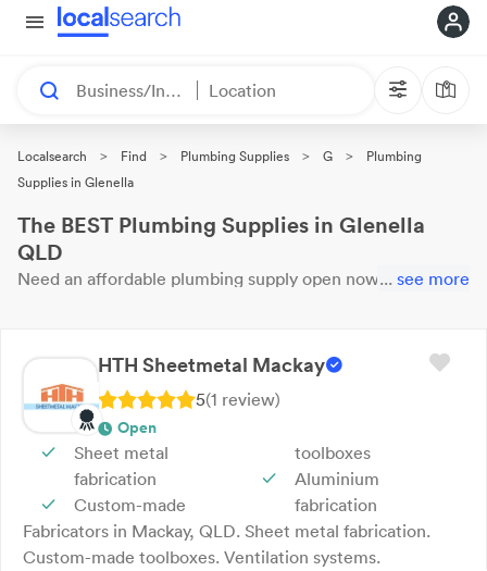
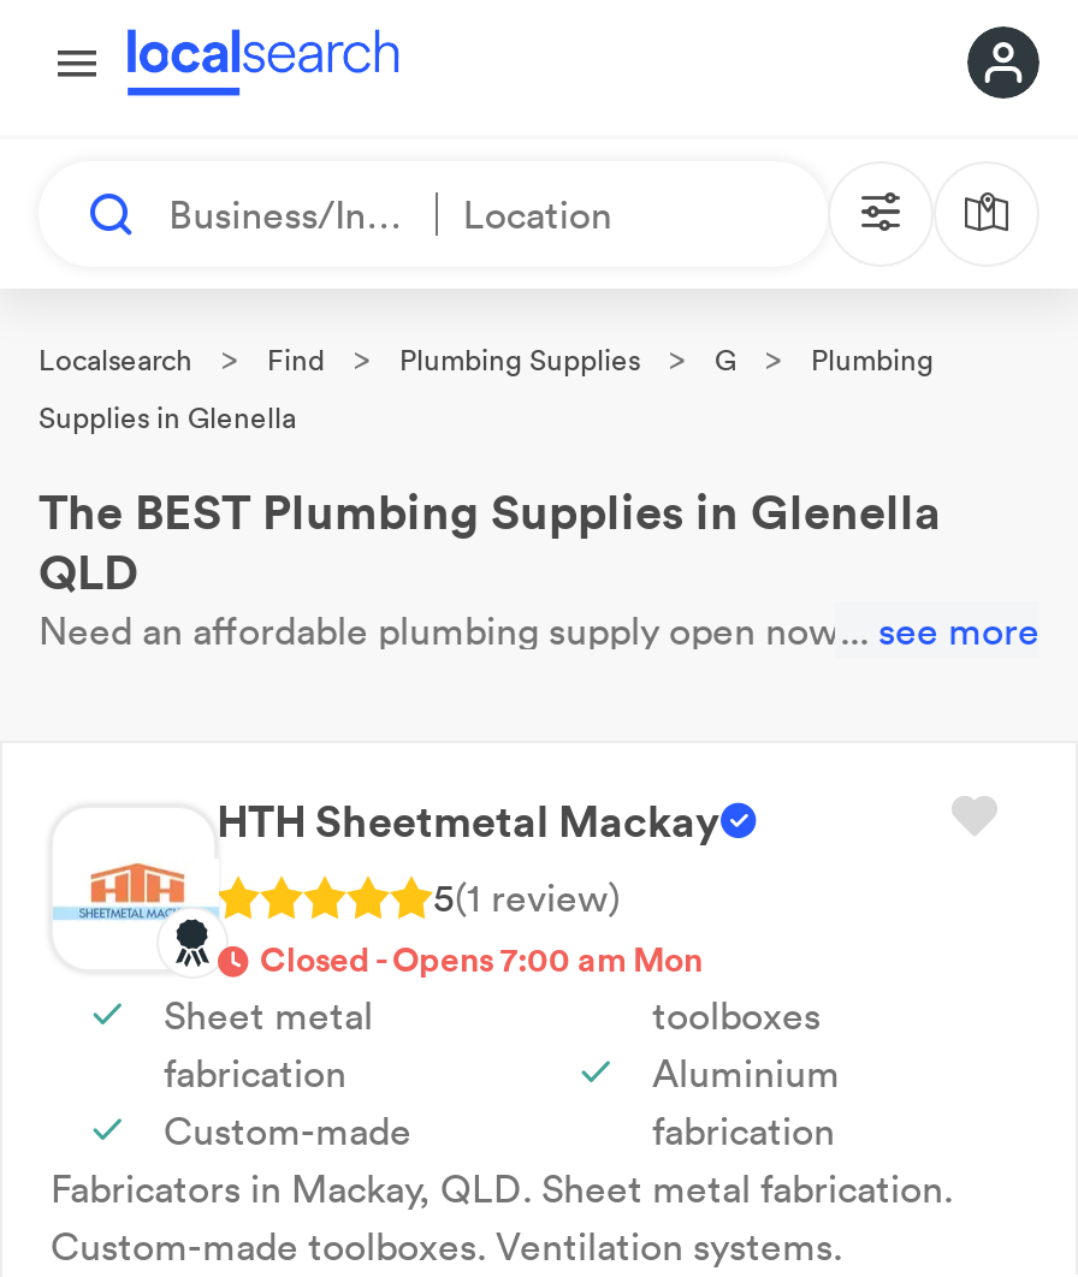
[117,418,157,437] Open -> [260,938,703,981] Closed - Opens 7:00 am Mon

